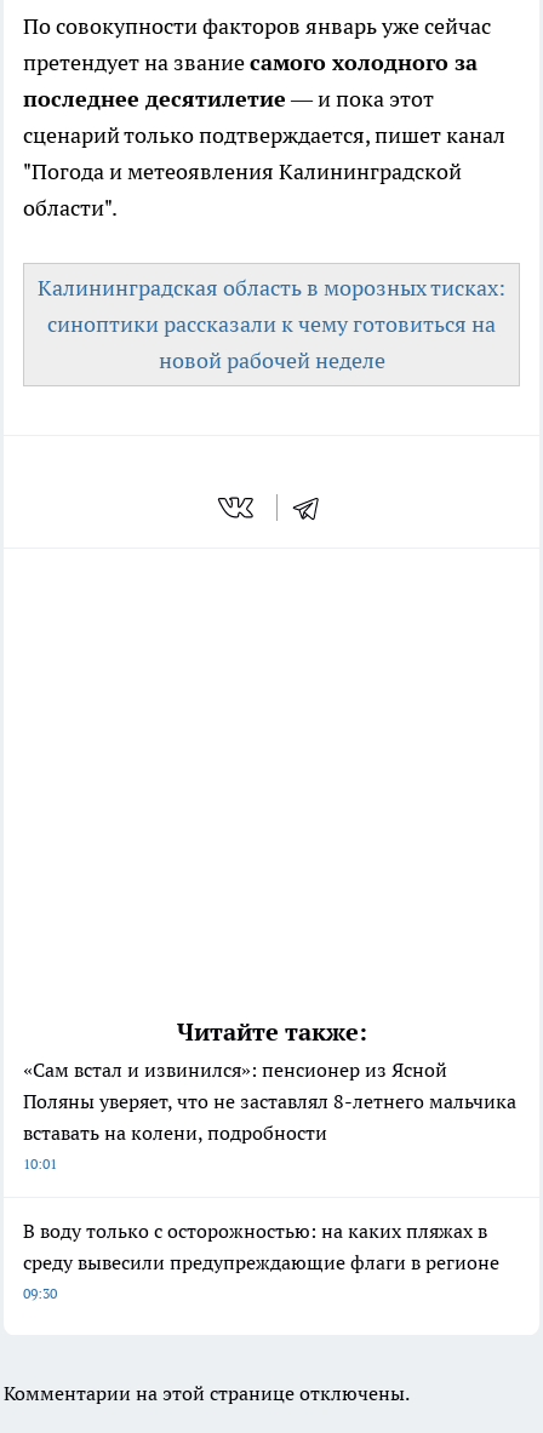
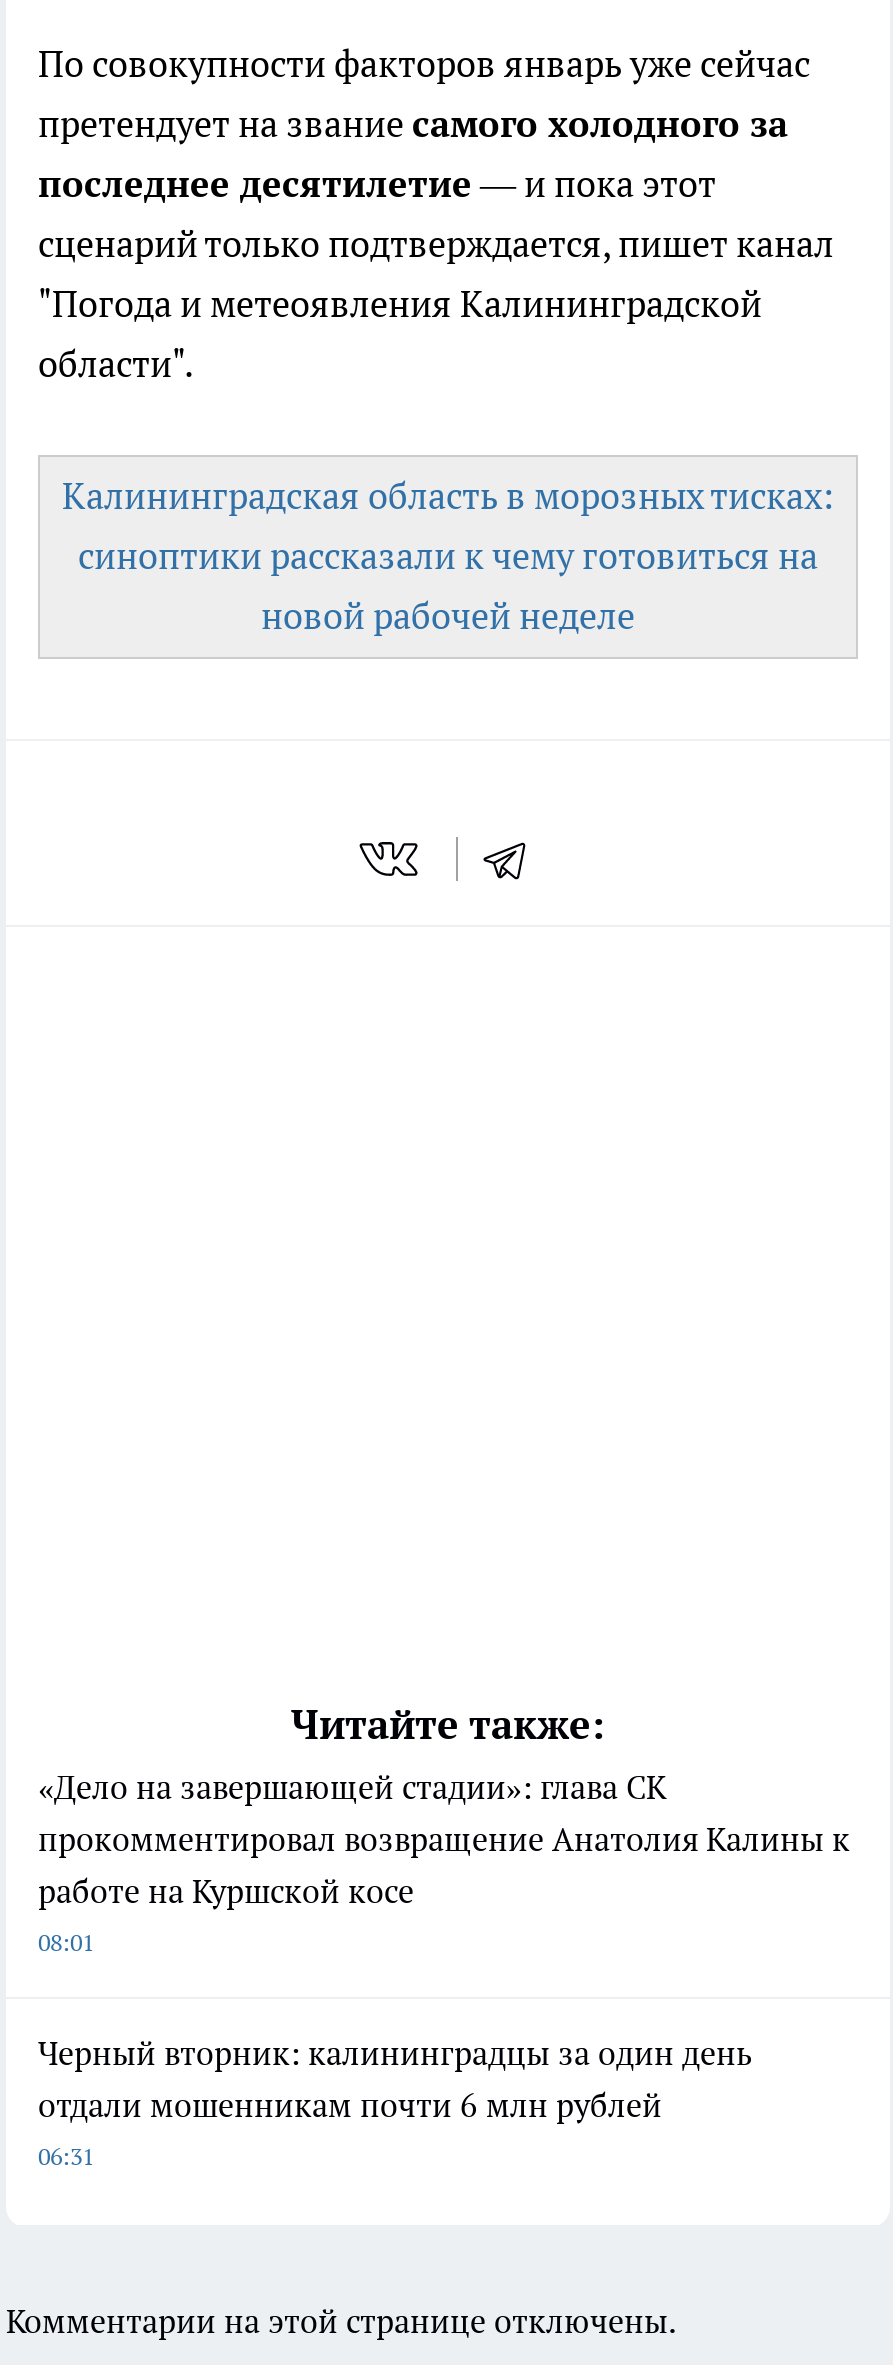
[23,1058,516,1173] «Сам встал и извинился»: пенсионер из Ясной | Поляны уверяет, что не заставлял 8-летнего мальчика | вставать на колени, подробности | 10:01 -> [38,1767,850,1957] «Дело на завершающей стадии»: глава СК | прокомментировал возвращение Анатолия Калины к | работе на Куршской косе | 08:01
[23,1219,499,1302] В воду только с осторожностью: на каких пляжах в | среду вывесили предупреждающие флаги в регионе | 09:30 -> [38,2033,752,2171] Черный вторник: калининградцы за один день | отдали мошенникам почти 6 млн рублей | 06:31

